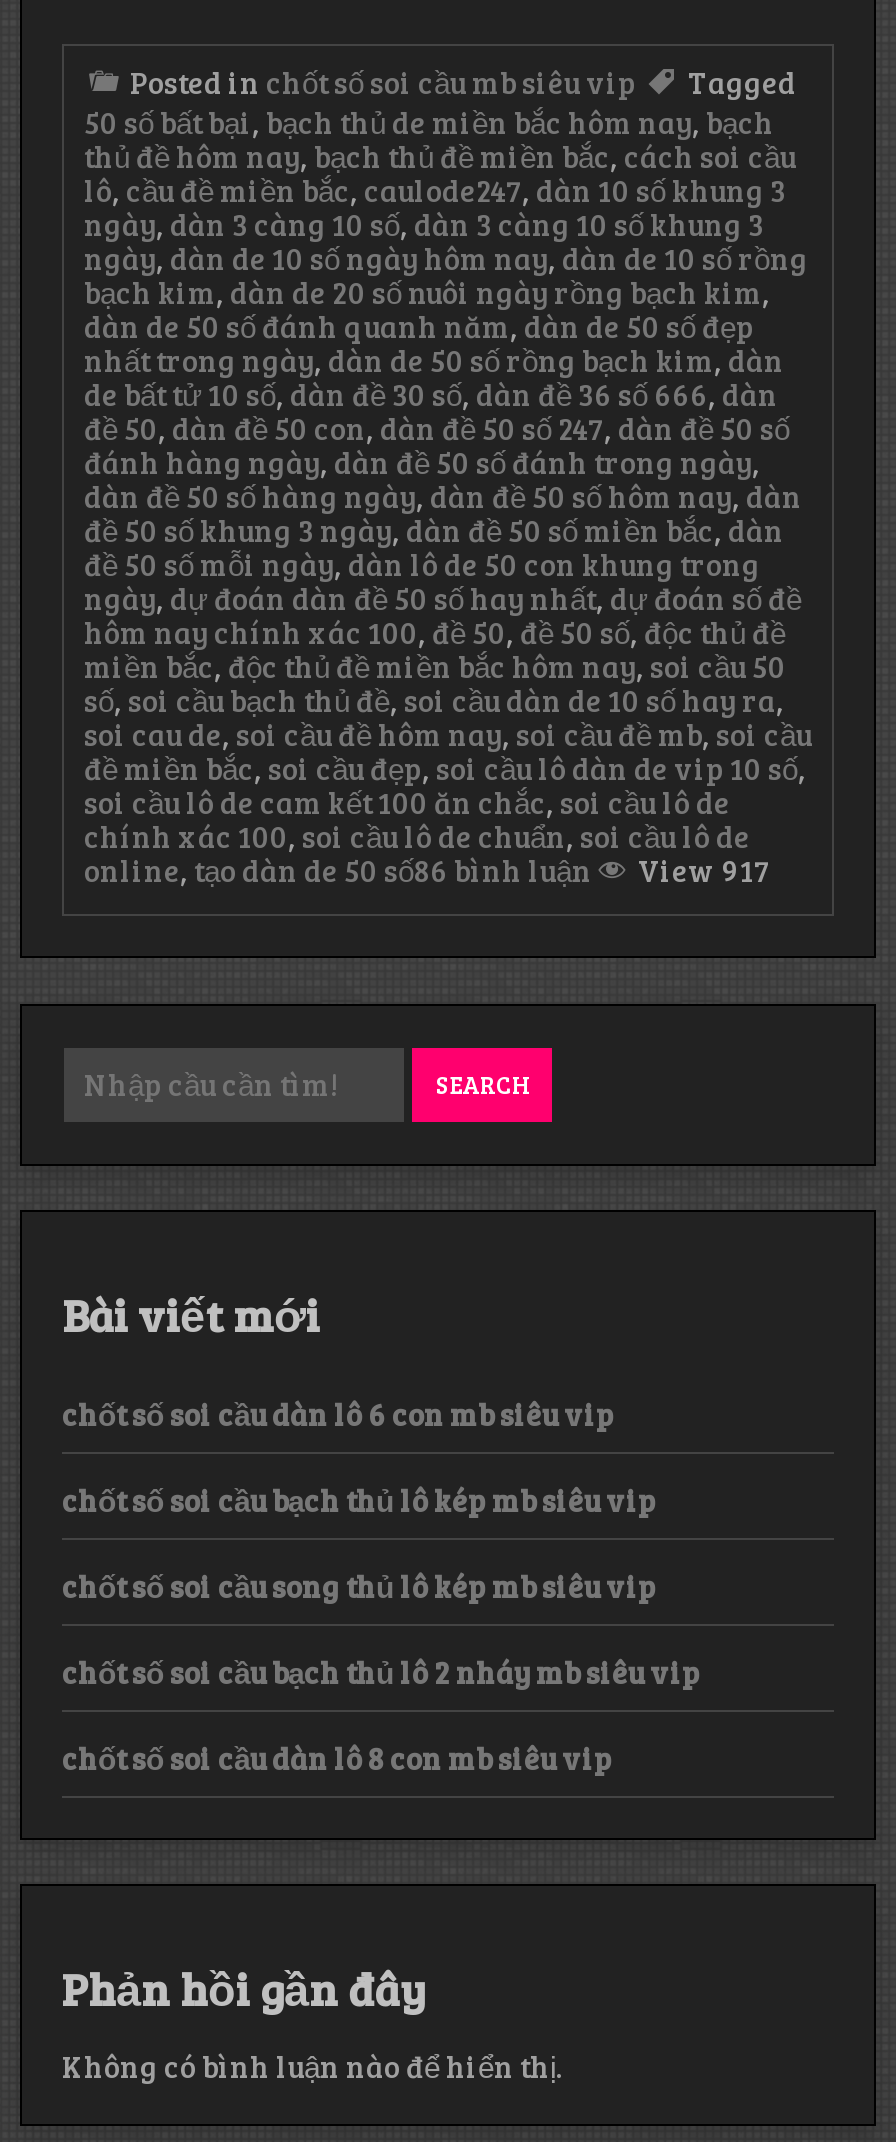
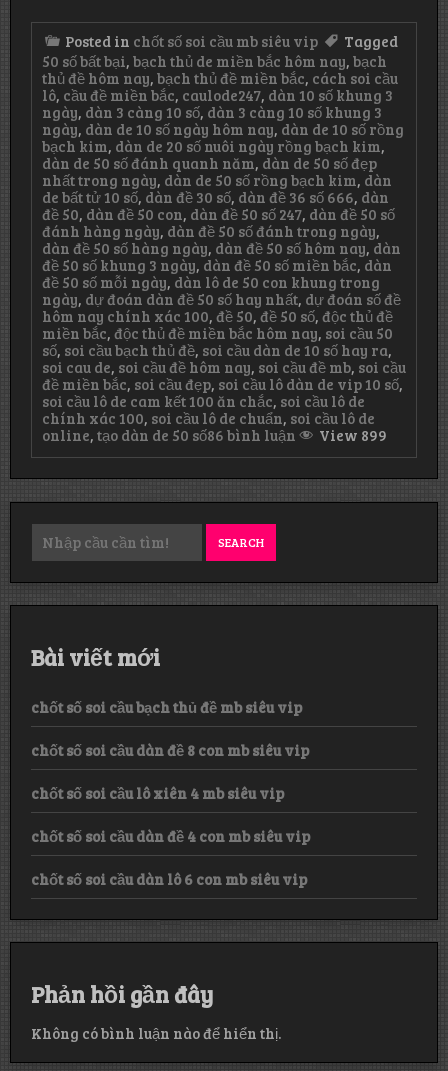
[84,848,770,890] online,tạo dàn de 50 số86 bình luậnở View 917 -> [42,424,387,445] online,tạo dàn de 50 số86 bình luậnở View 899
none -> [31,696,310,845] chốt số soi cầu bạch thủ đề mb siêu vip | chốt số soi cầu dàn đề 8 con mb siêu vip | chốt số soi cầu lô xiên 4 mb siêu vip | chốt số soi cầu dàn đề 4 con mb siêu vip
moved [62,1393,614,1433] -> [31,868,307,888]: chốt số soi cầu dàn lô 6 con mb siêu vip
[62,1479,700,1777] chốt số soi cầu bạch thủ lô kép mb siêu vip | chốt số soi cầu song thủ lô kép mb siêu vip | chốt số soi cầu bạch thủ lô 2 nháy mb siêu vip | chốt số soi cầu dàn lô 8 con mb siêu vip -> none

